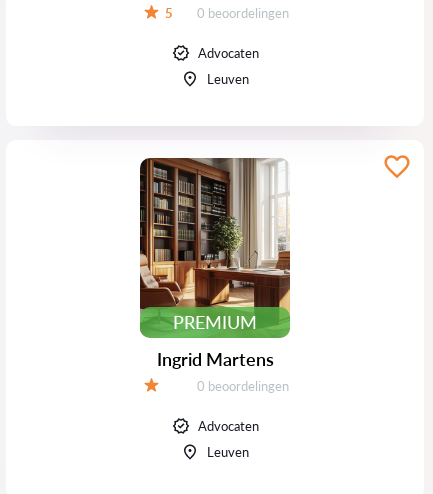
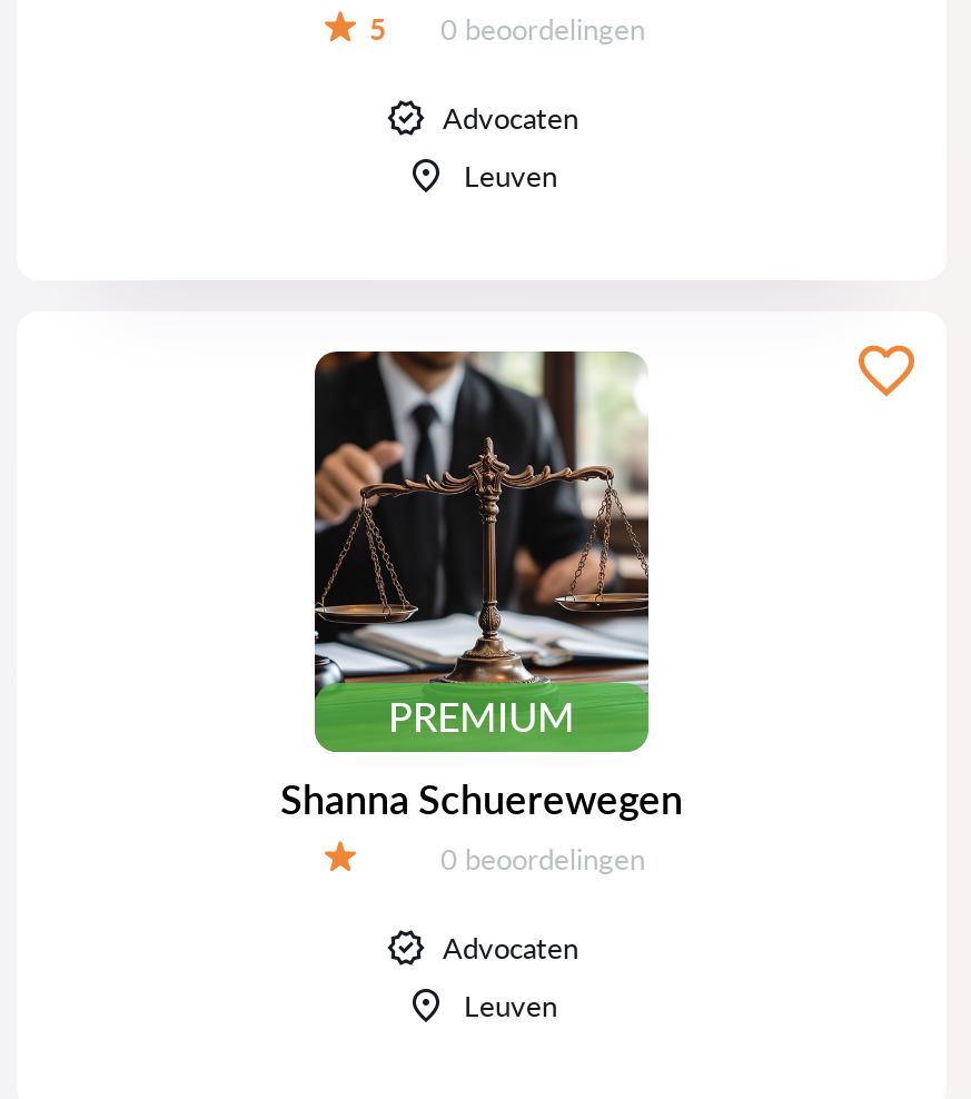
[139,158,291,370] [image] | Ingrid Martens -> [280,352,683,823] [image] | Shanna Schuerewegen

